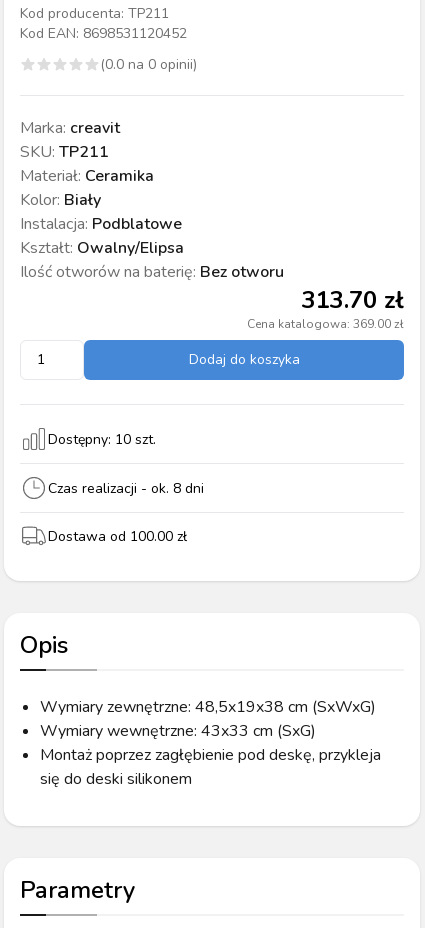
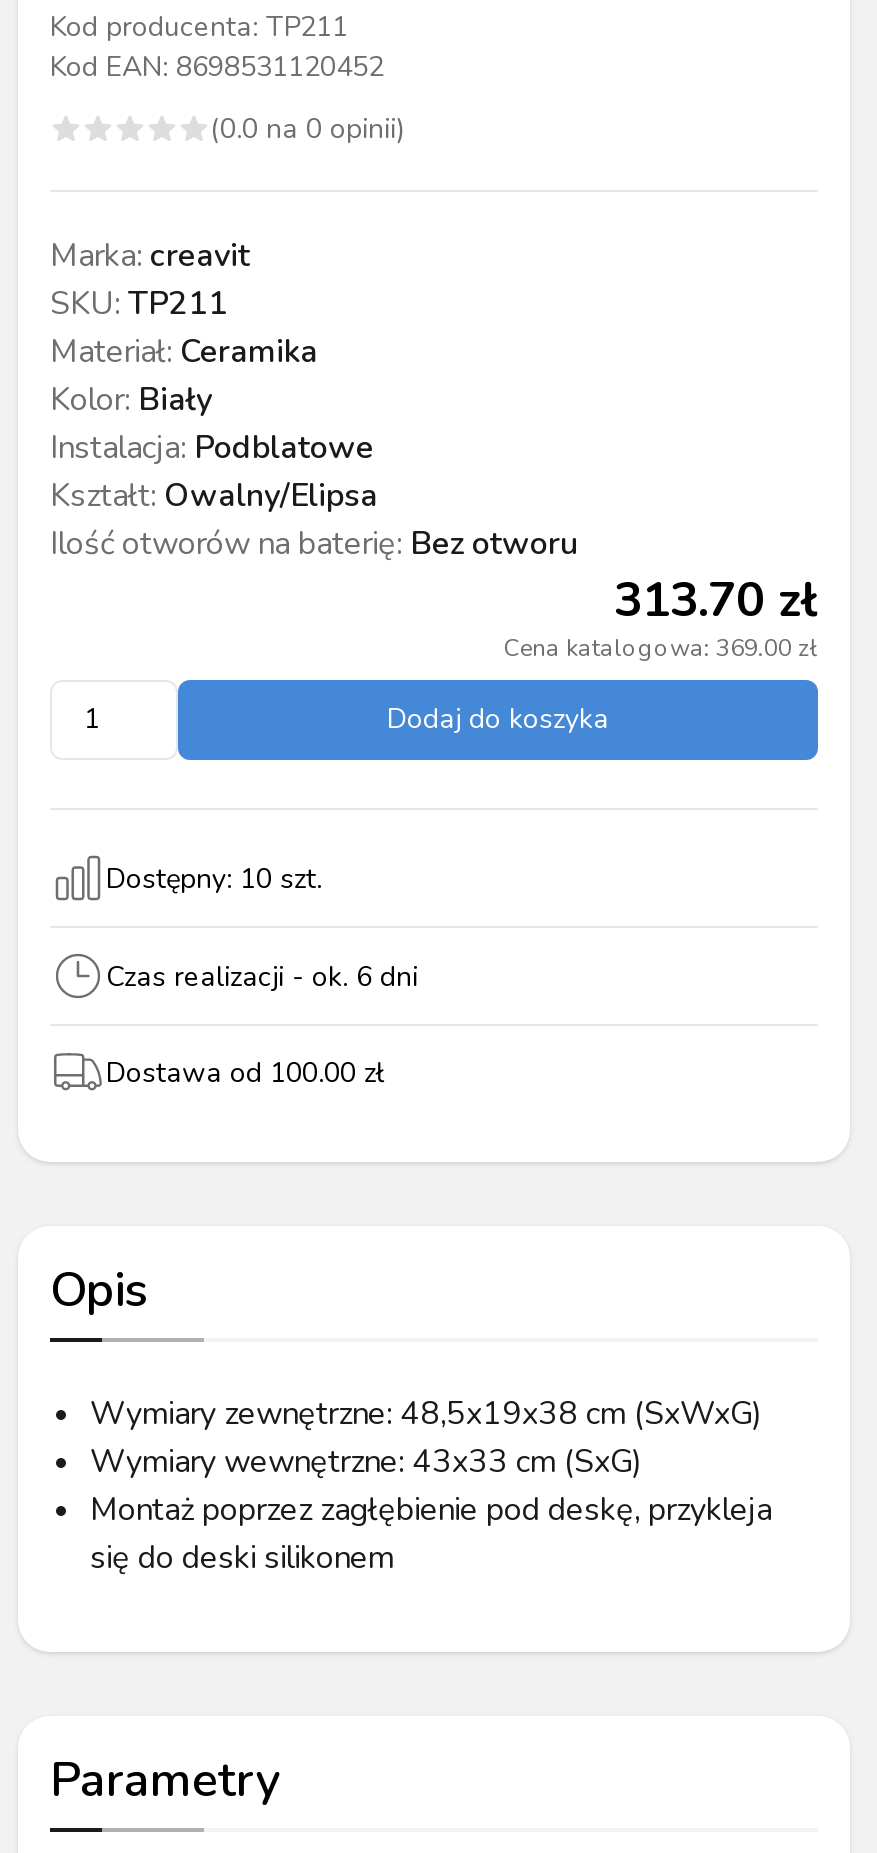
[48,479,204,498] Czas realizacji - ok. 8 dni -> [106,958,418,996] Czas realizacji - ok. 6 dni

